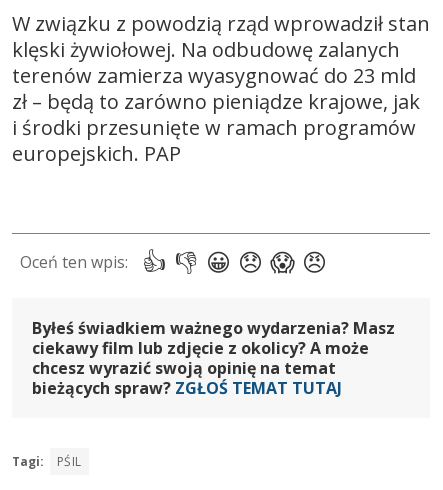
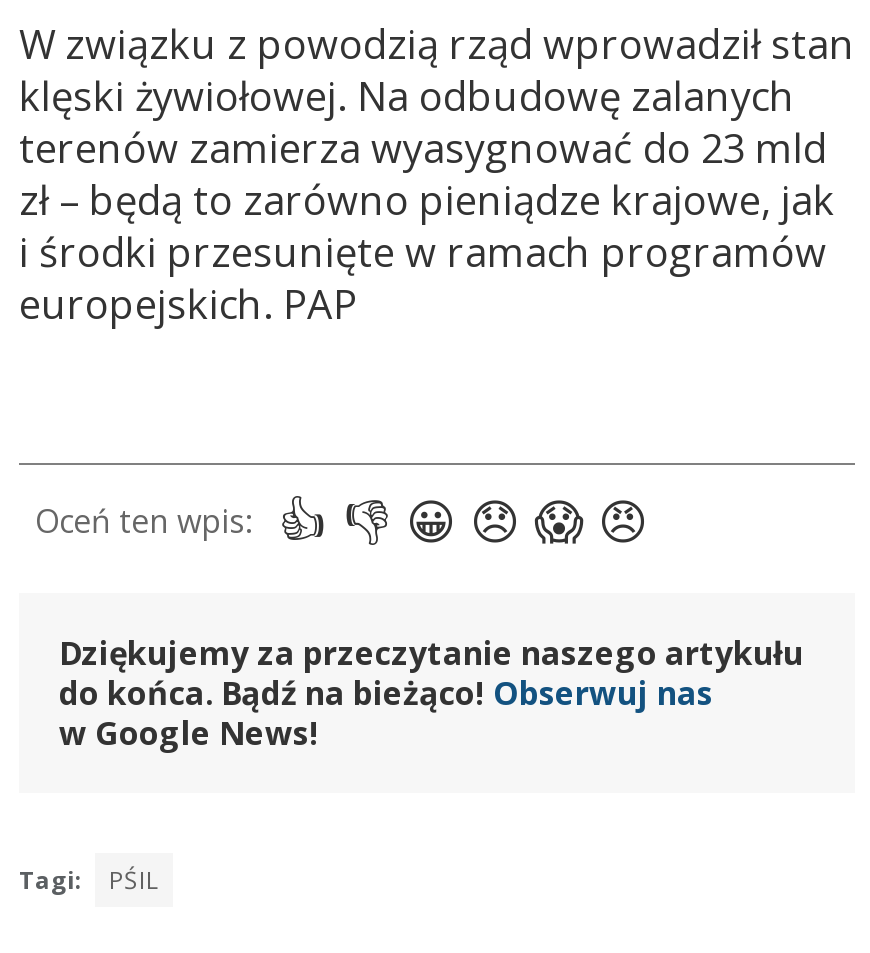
[32,316,395,398] Byłeś świadkiem ważnego wydarzenia? Masz | ciekawy film lub zdjęcie z okolicy? A może | chcesz wyrazić swoją opinię na temat | bieżących spraw? ZGŁOŚ TEMAT TUTAJ -> [59,630,803,754] Dziękujemy za przeczytanie naszego artykułu | do końca. Bądź na bieżąco! Obserwuj nas | w Google News!

